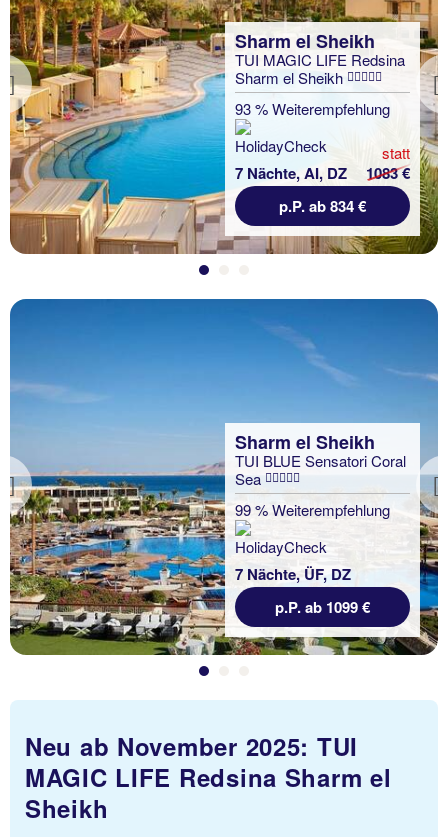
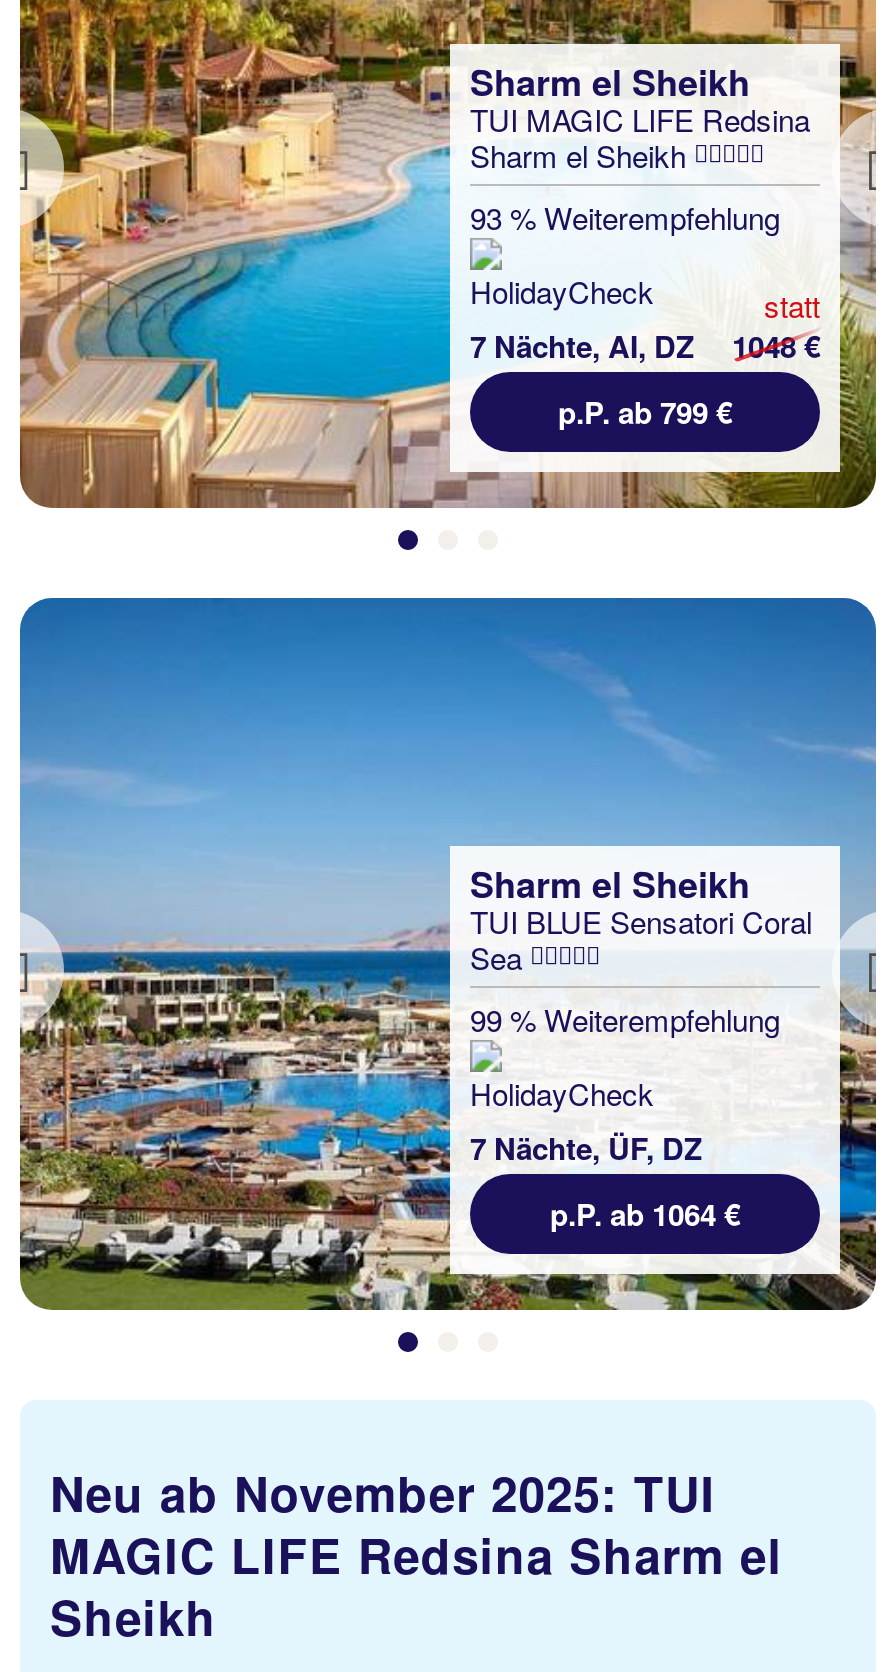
[235,162,410,184] 7 Nächte, AI, DZ 1083 € -> [470,324,820,368] 7 Nächte, AI, DZ 1048 €
[279,195,366,217] p.P. ab 834 € -> [558,390,732,434] p.P. ab 799 €
[275,596,370,618] p.P. ab 1099 € -> [550,1193,740,1237] p.P. ab 1064 €

